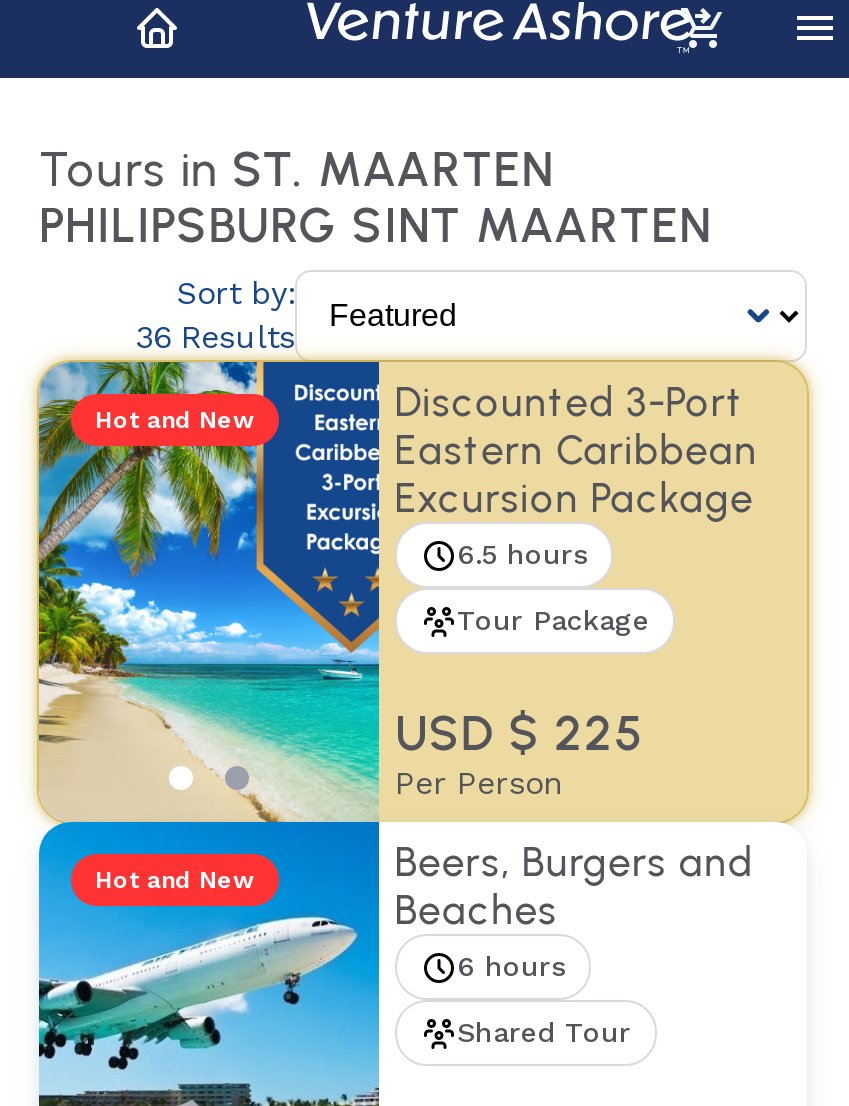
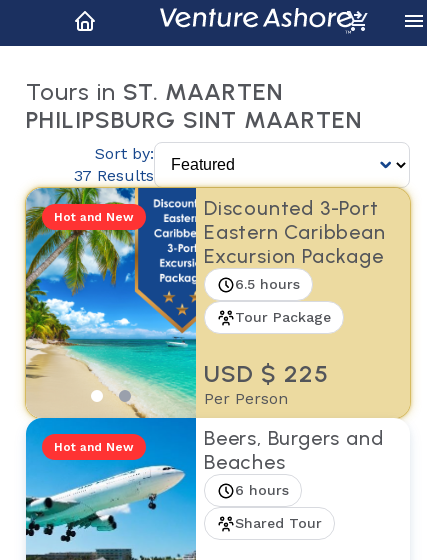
[135,319,295,357] 36 Results -> [74,166,154,185] 37 Results

